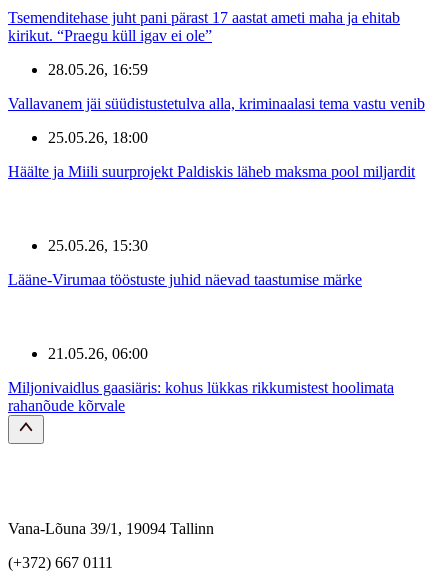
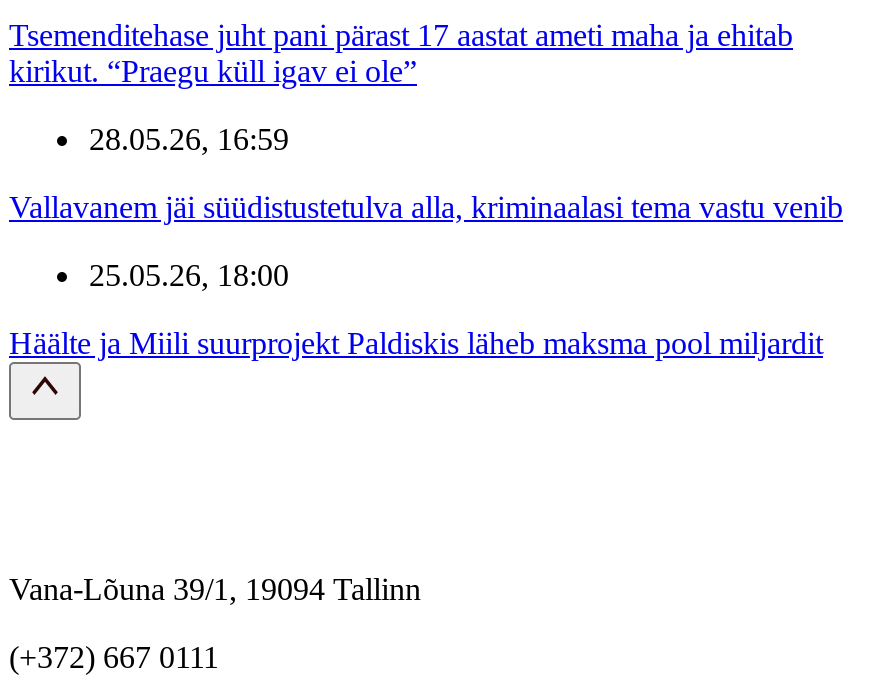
[8,237,362,288] 25.05.26, 15:30 | Lääne-Virumaa tööstuste juhid näevad taastumise märke -> none
[8,345,394,414] 21.05.26, 06:00 | Miljonivaidlus gaasiäris: kohus lükkas rikkumistest hoolimata | rahanõude kõrvale -> none

